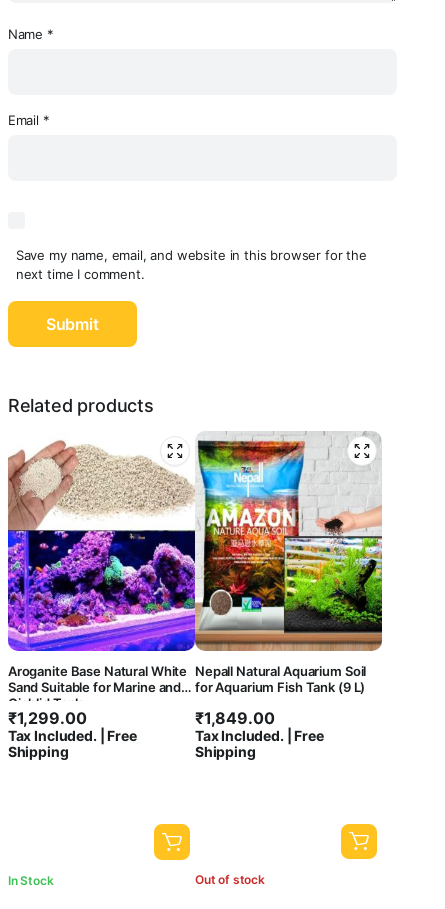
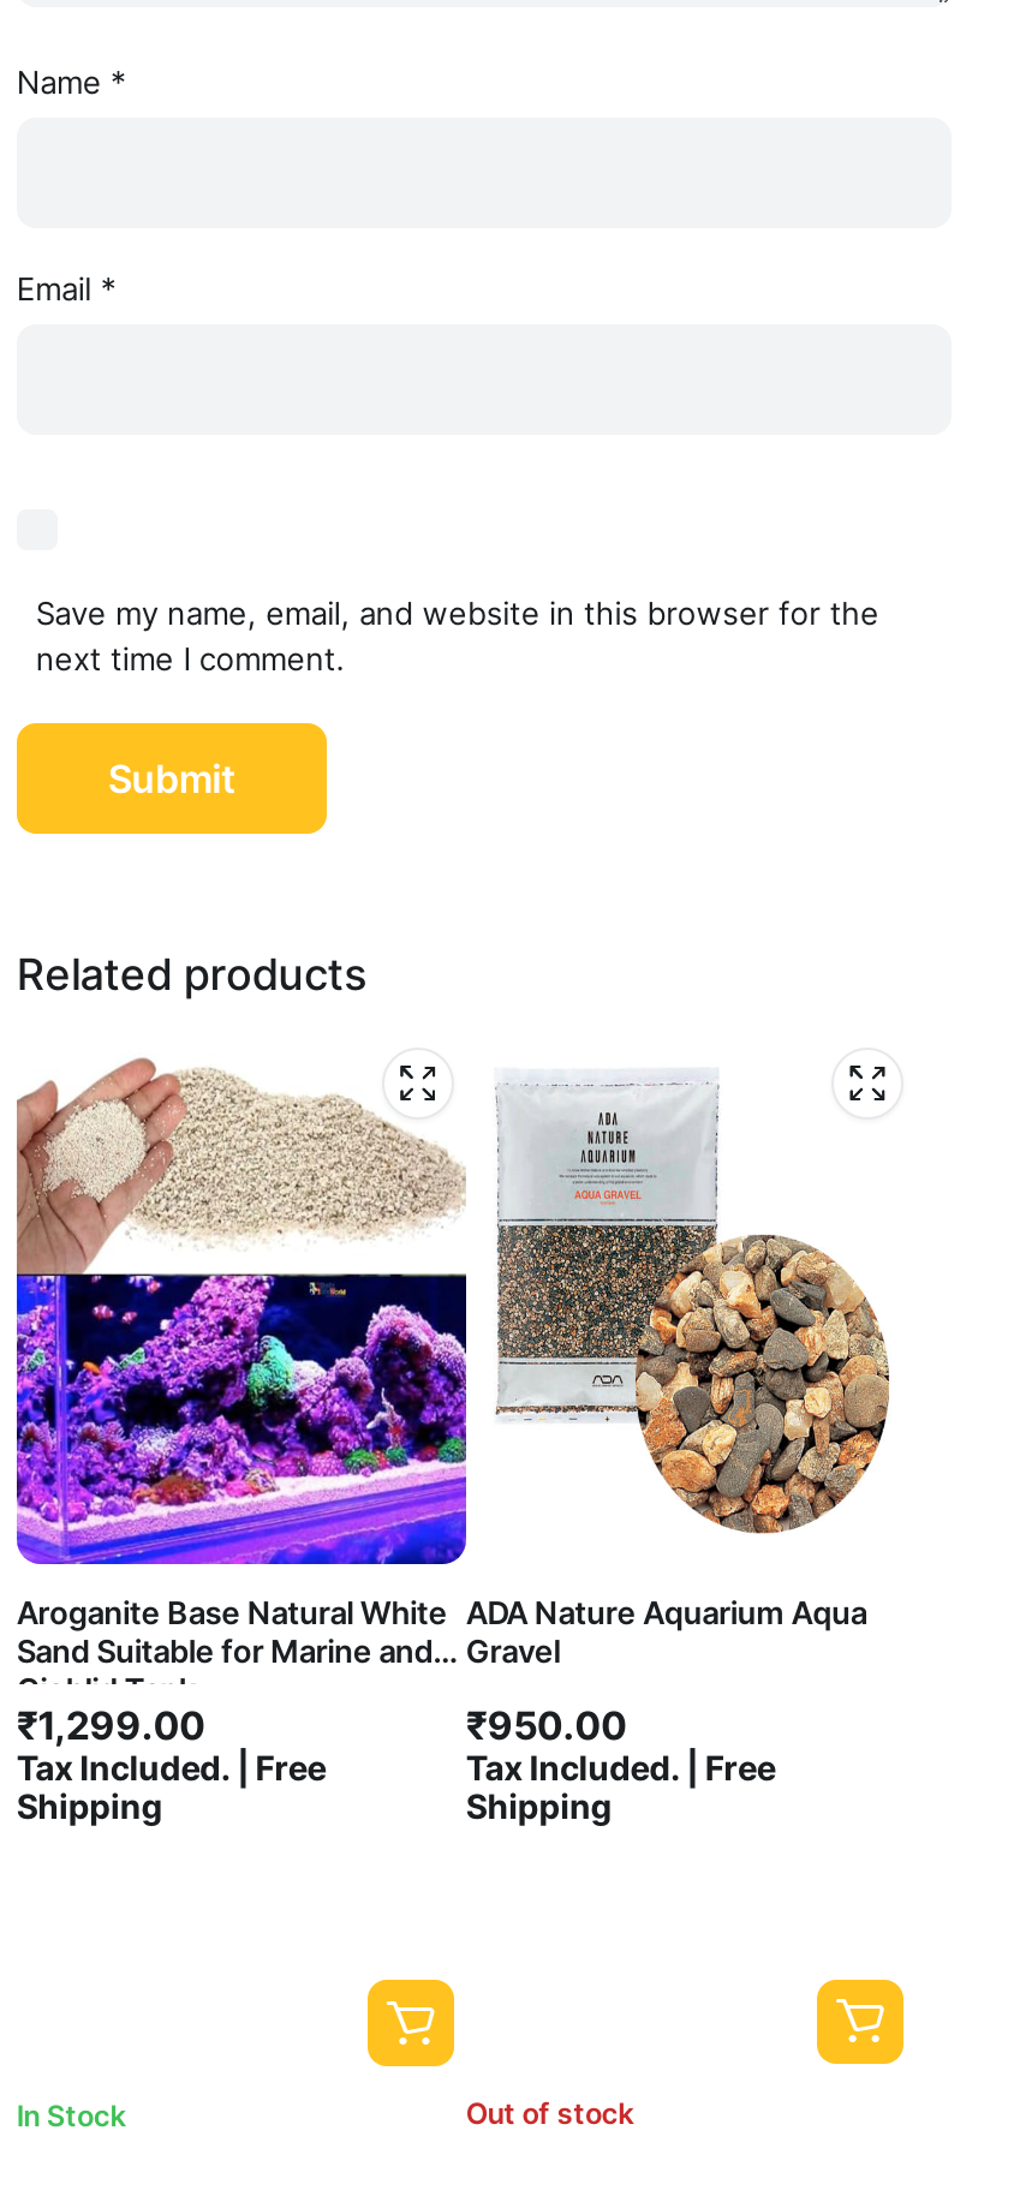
[194,431,383,695] [image] | Nepall Natural Aquarium Soil | for Aquarium Fish Tank (9 L) -> [464,1038,915,1670] [image] | ADA Nature Aquarium Aqua | Gravel
[195,707,274,727] ₹1,849.00 -> [466,1700,627,1748] ₹950.00

